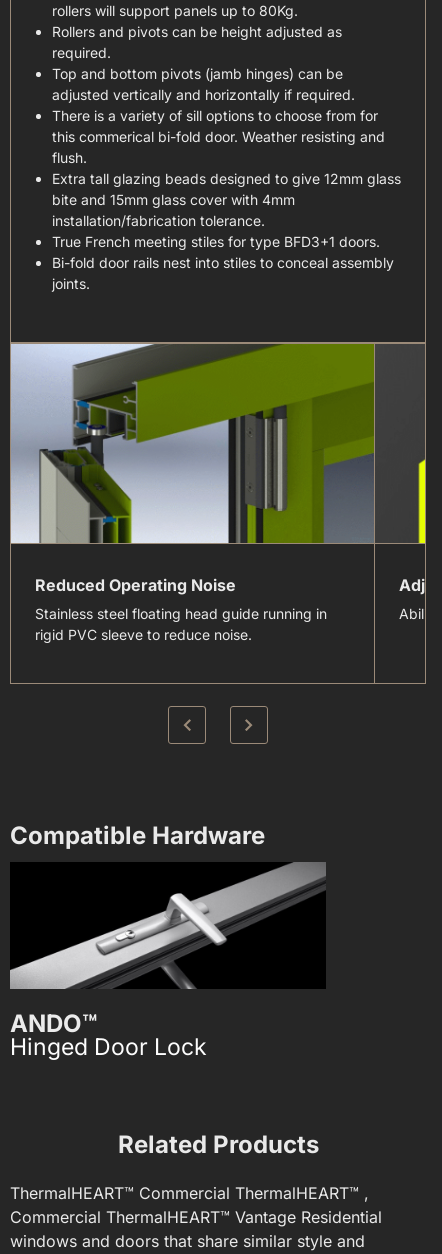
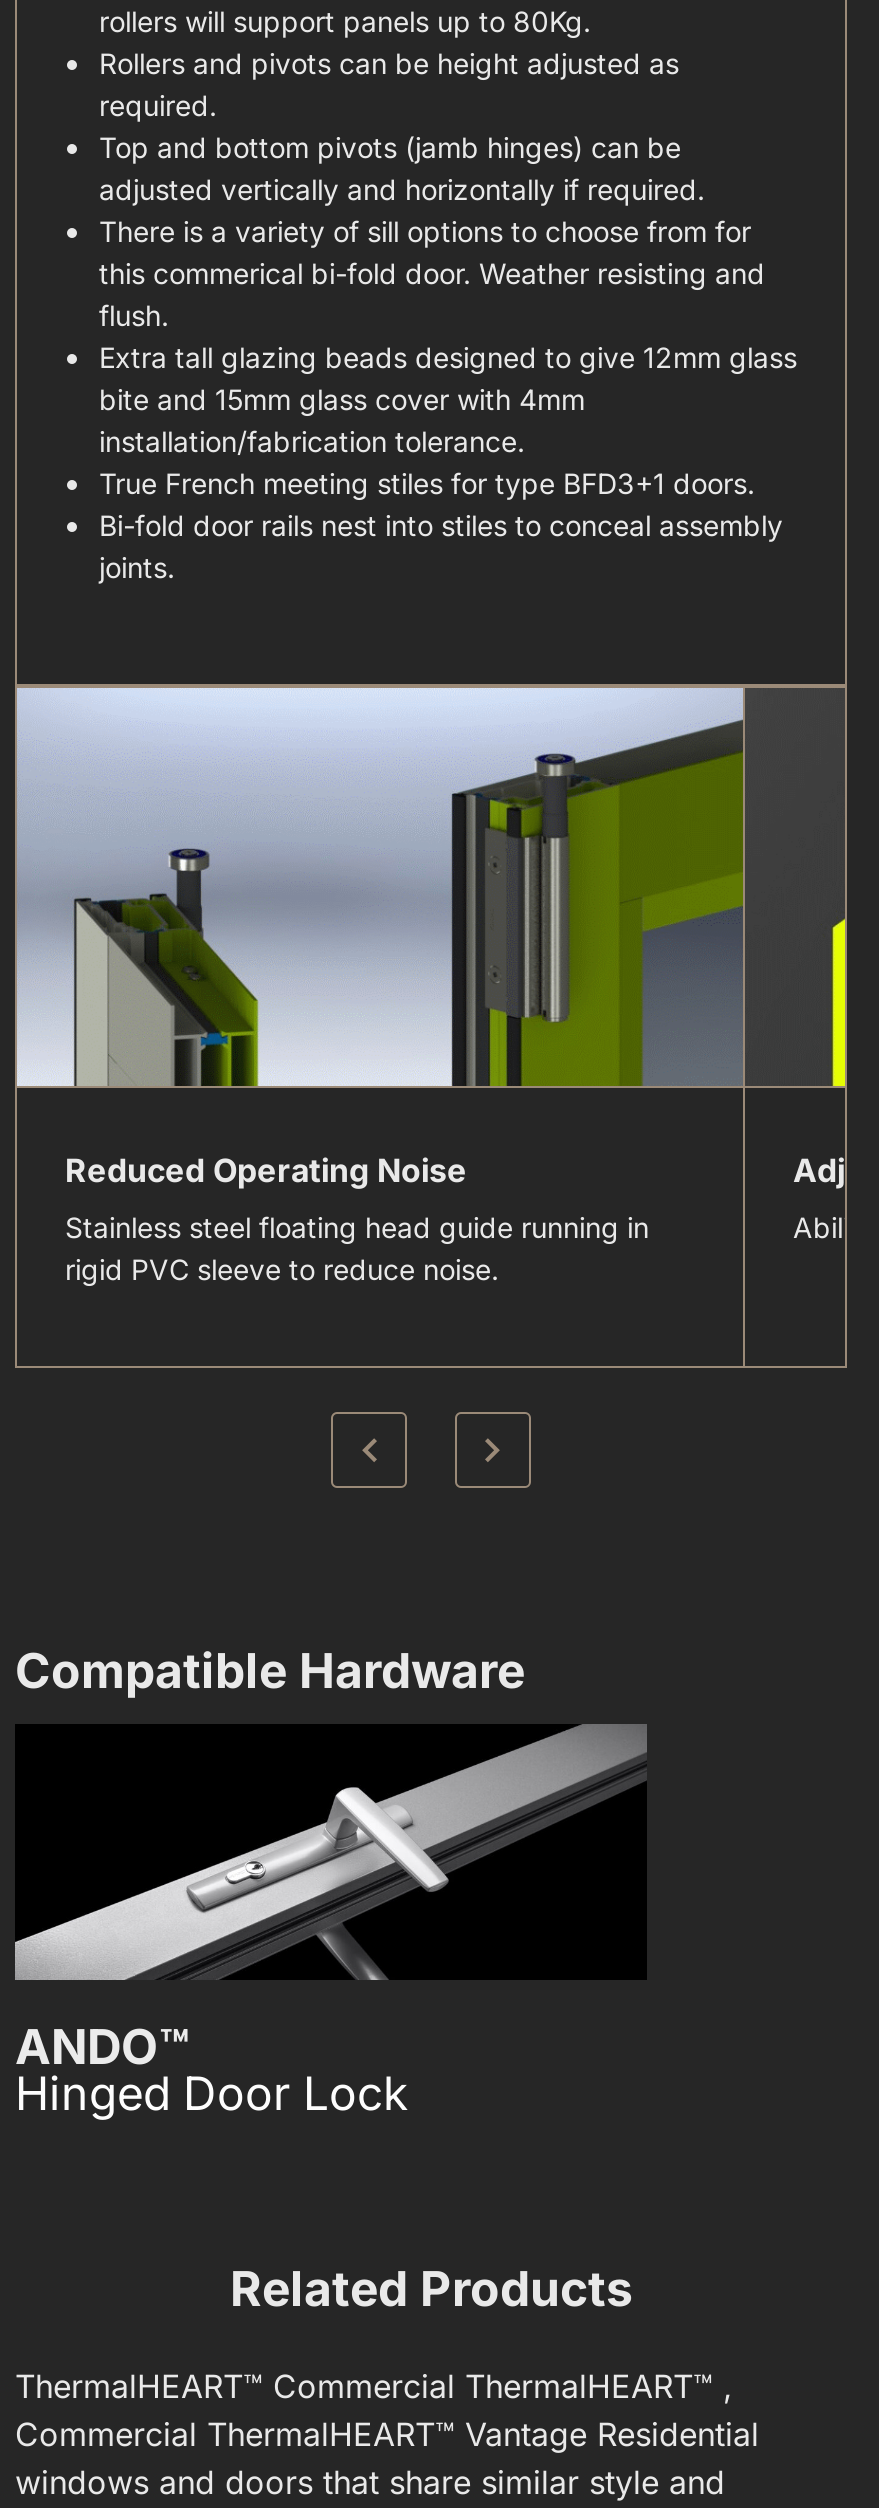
[72,344,374,446] [image] -> [141,686,745,892] [image]

